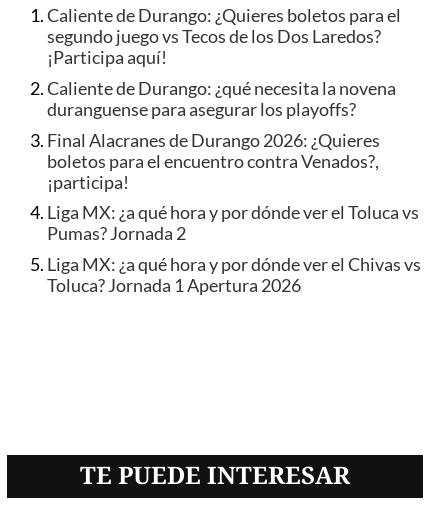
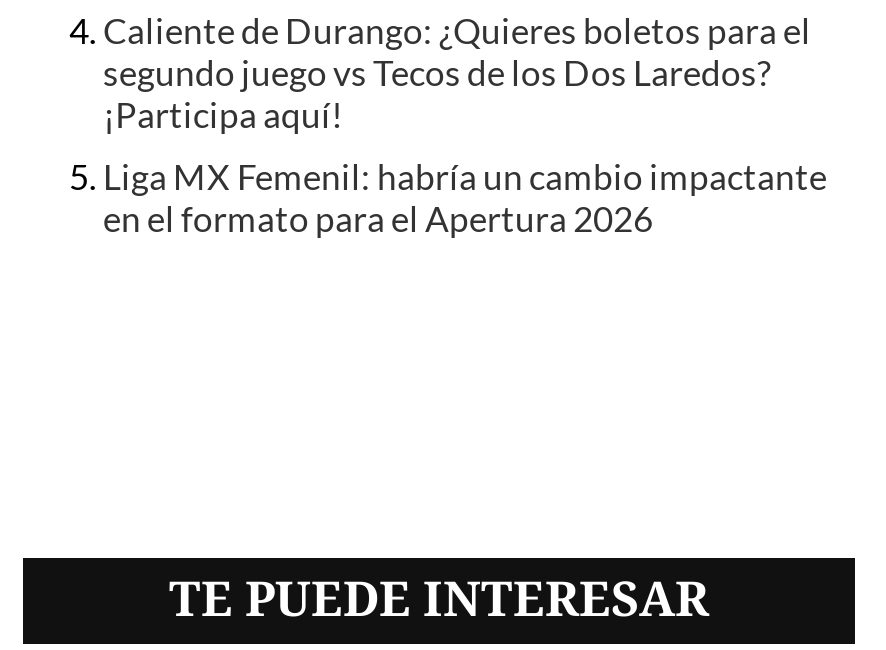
[47,78,421,296] Caliente de Durango: ¿qué necesita la novena | duranguense para asegurar los playoffs? | Final Alacranes de Durango 2026: ¿Quieres | boletos para el encuentro contra Venados?, | ¡participa! | Liga MX: ¿a qué hora y por dónde ver el Toluca vs | Pumas? Jornada 2 | Liga MX: ¿a qué hora y por dónde ver el Chivas vs | Toluca? Jornada 1 Apertura 2026 -> [103,156,827,240] Liga MX Femenil: habría un cambio impactante | en el formato para el Apertura 2026

